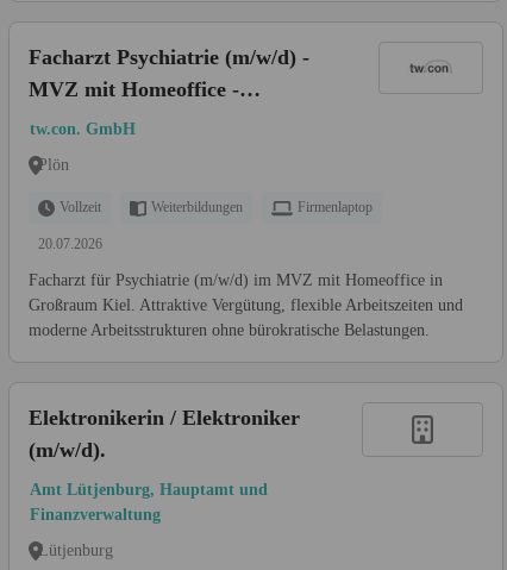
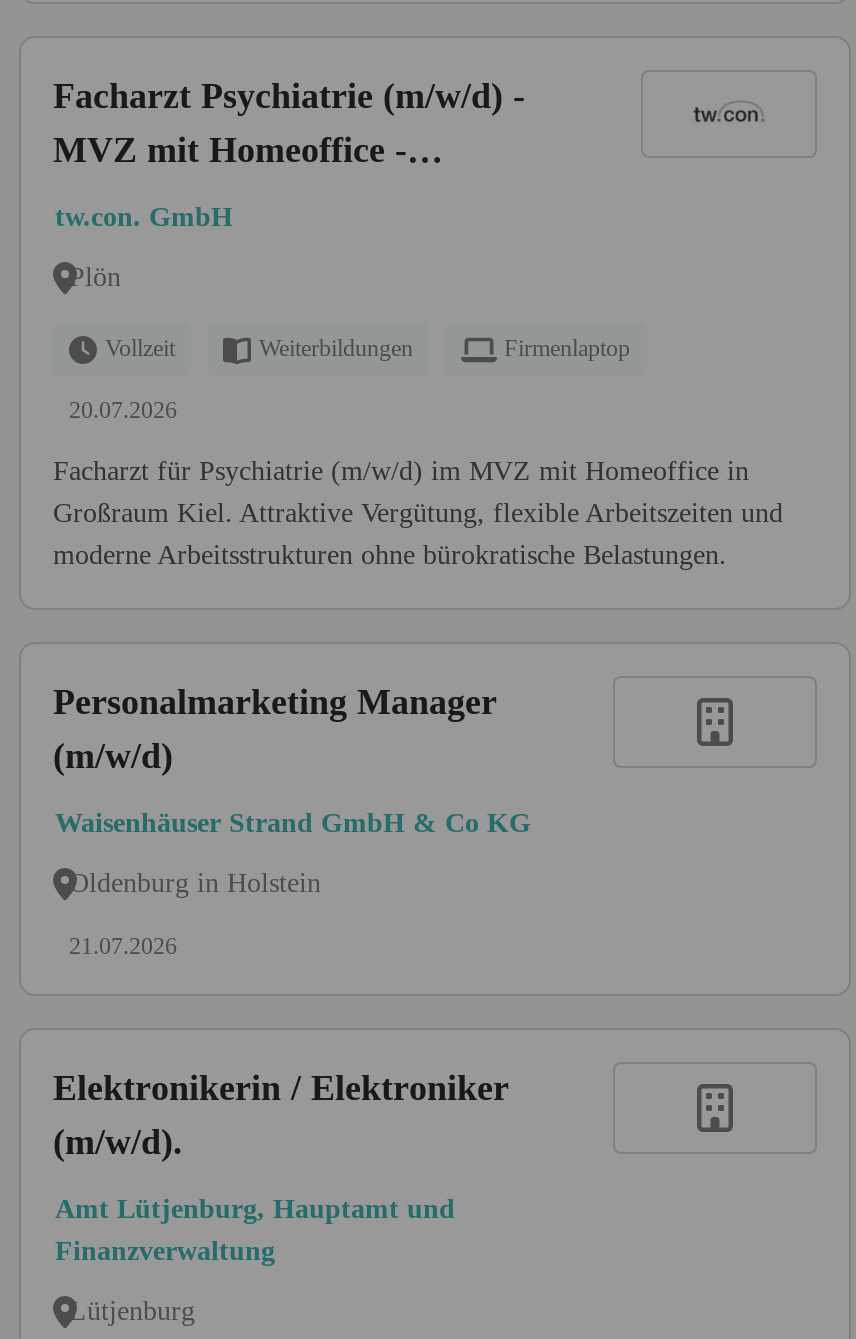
none -> [53,683,531,961] Personalmarketing Manager | (m/w/d) | Waisenhäuser Strand GmbH & Co KG | Oldenburg in Holstein | 21.07.2026

